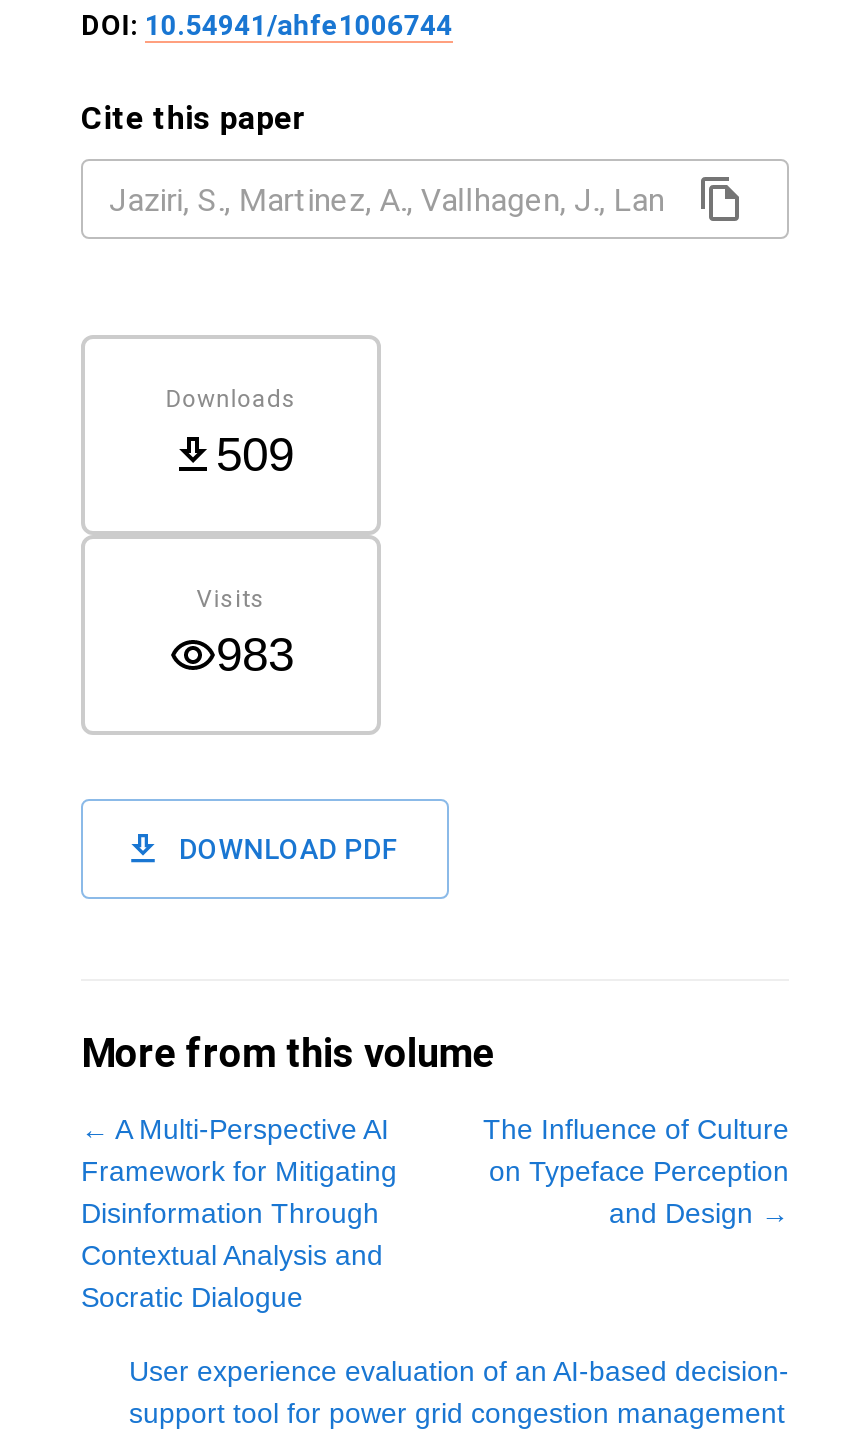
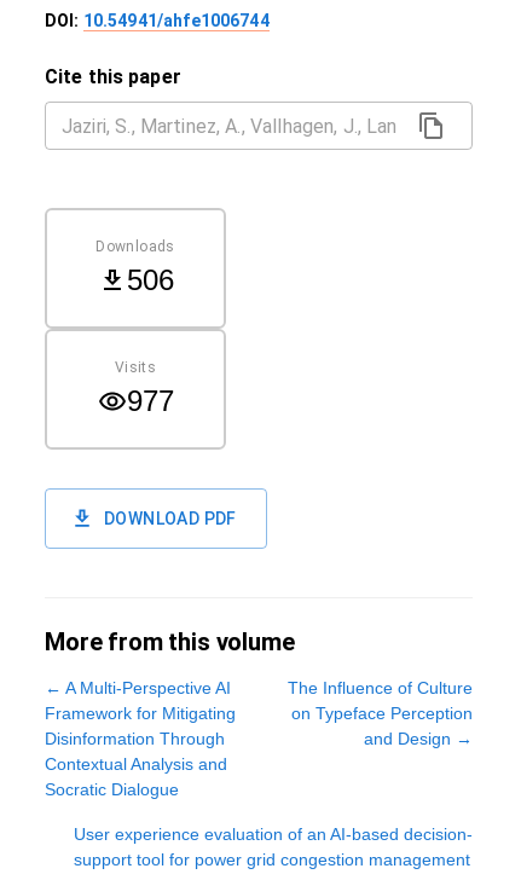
[216,426,294,480] 509 -> [126,263,173,296] 506
[216,626,294,680] 983 -> [126,384,173,416] 977

